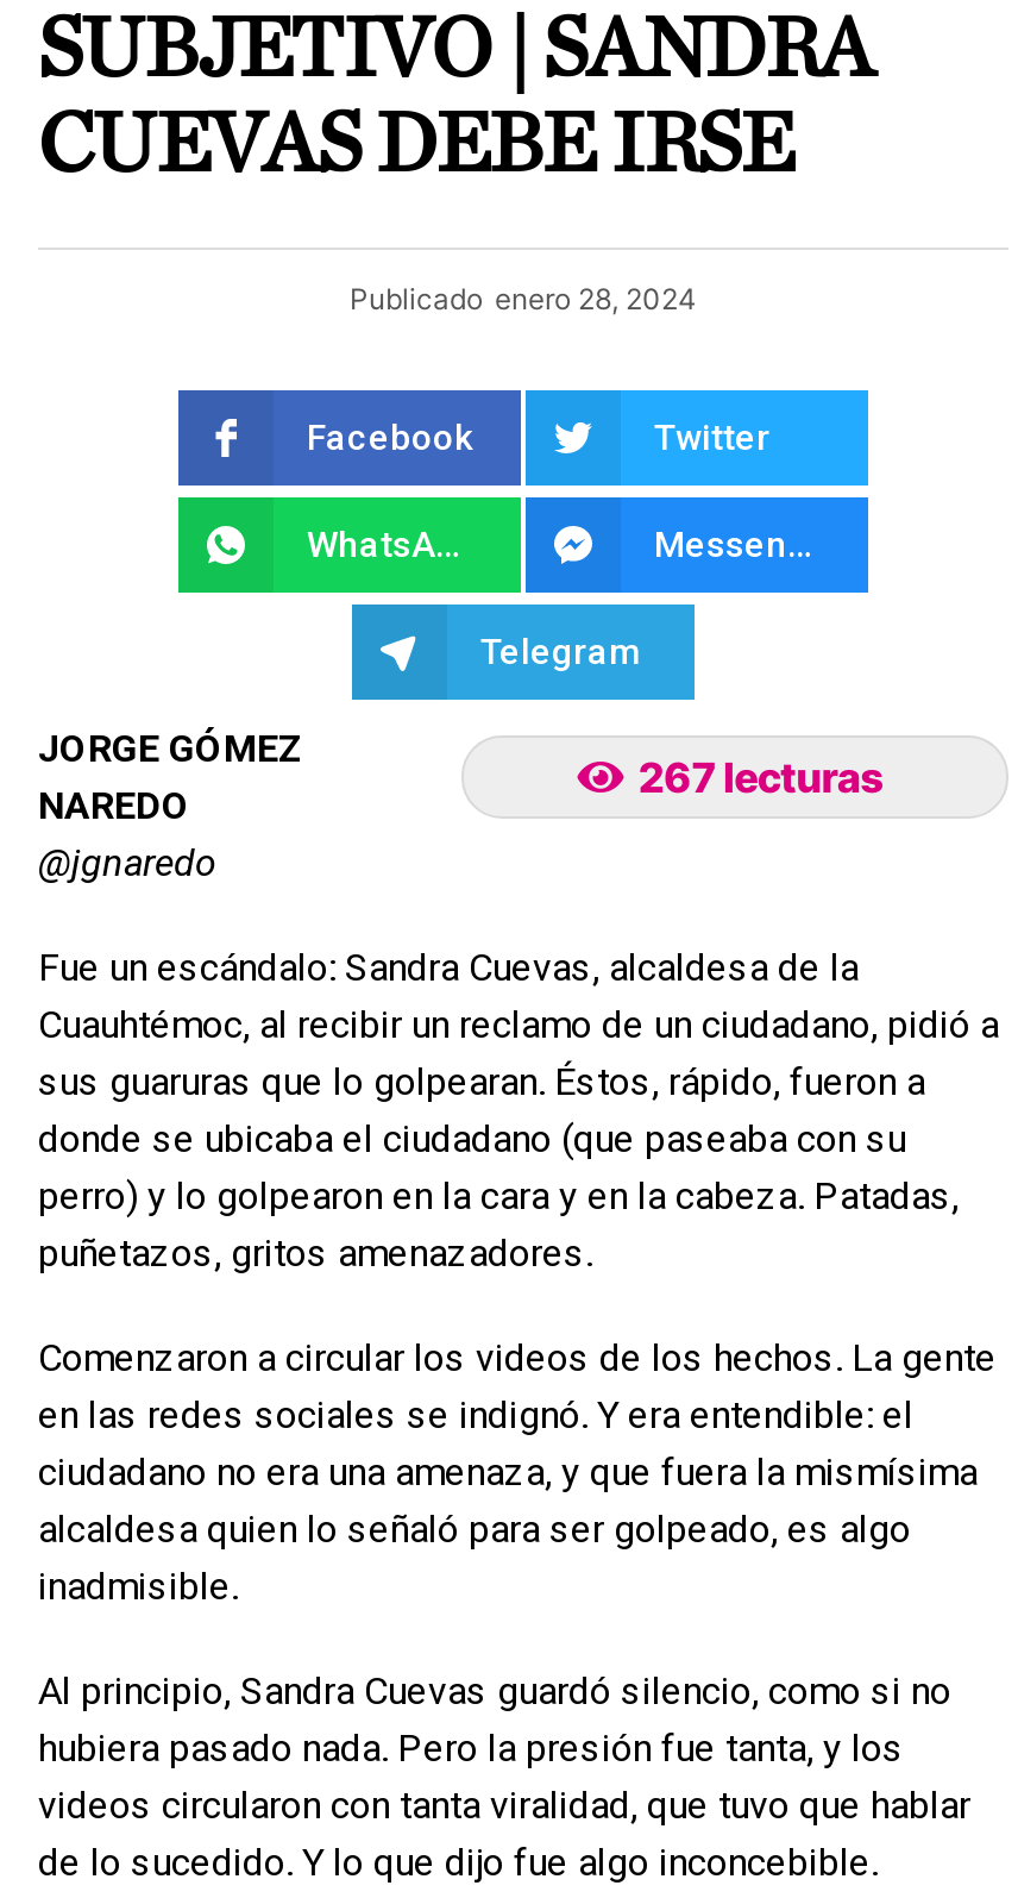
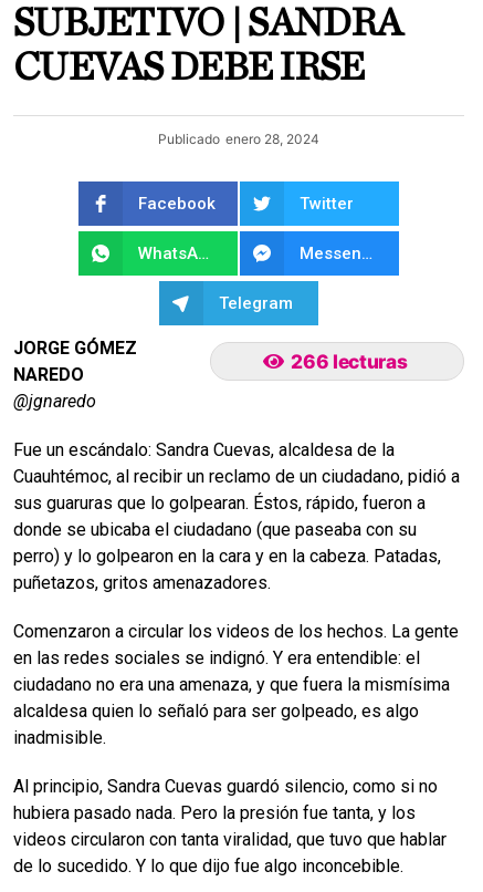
[638,751,883,801] 267 lecturas -> [291,349,407,372] 266 lecturas

